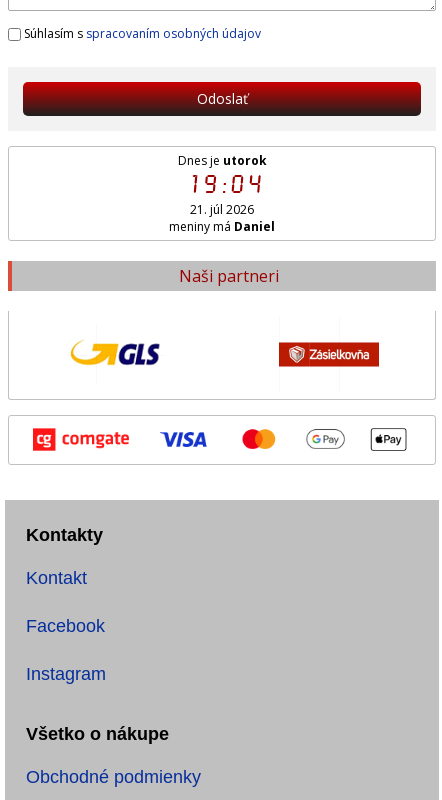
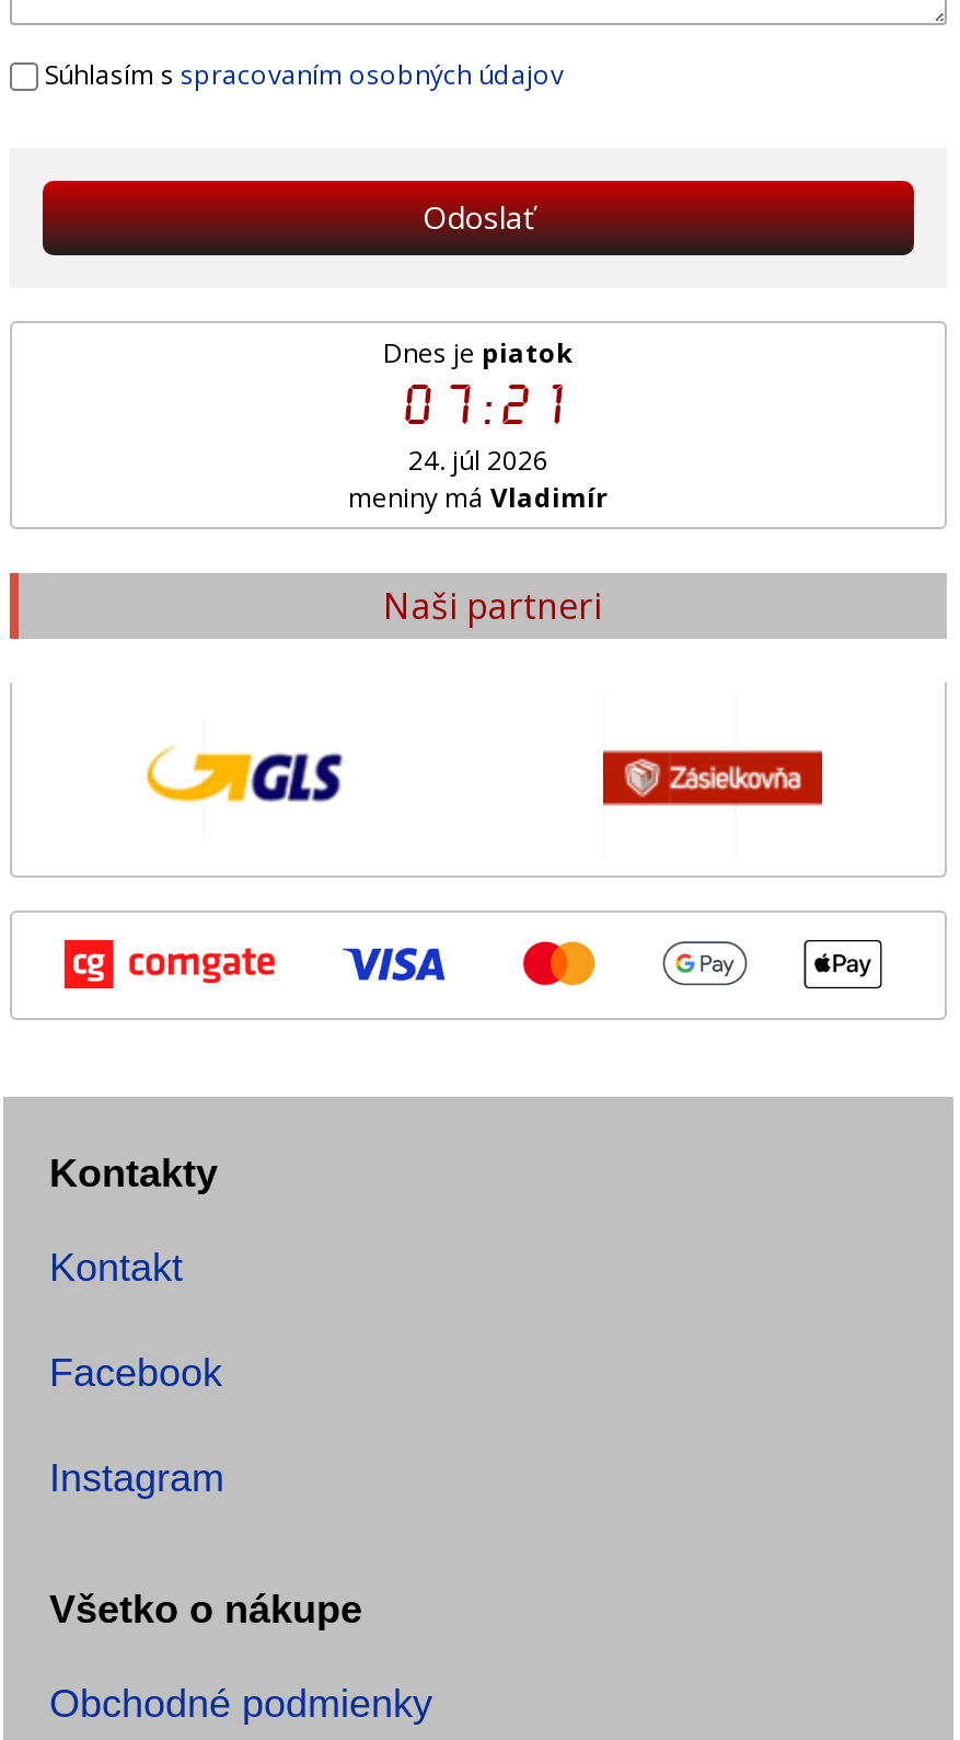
[177,152,266,169] Dnes je utorok -> [383,333,574,371] Dnes je piatok
[182,169,261,201] 19:04 -> [393,371,564,441] 07:21
[190,201,254,218] 21. júl 2026 -> [408,441,548,478] 24. júl 2026
[169,218,275,235] meniny má Daniel -> [348,478,609,515] meniny má Vladimír

